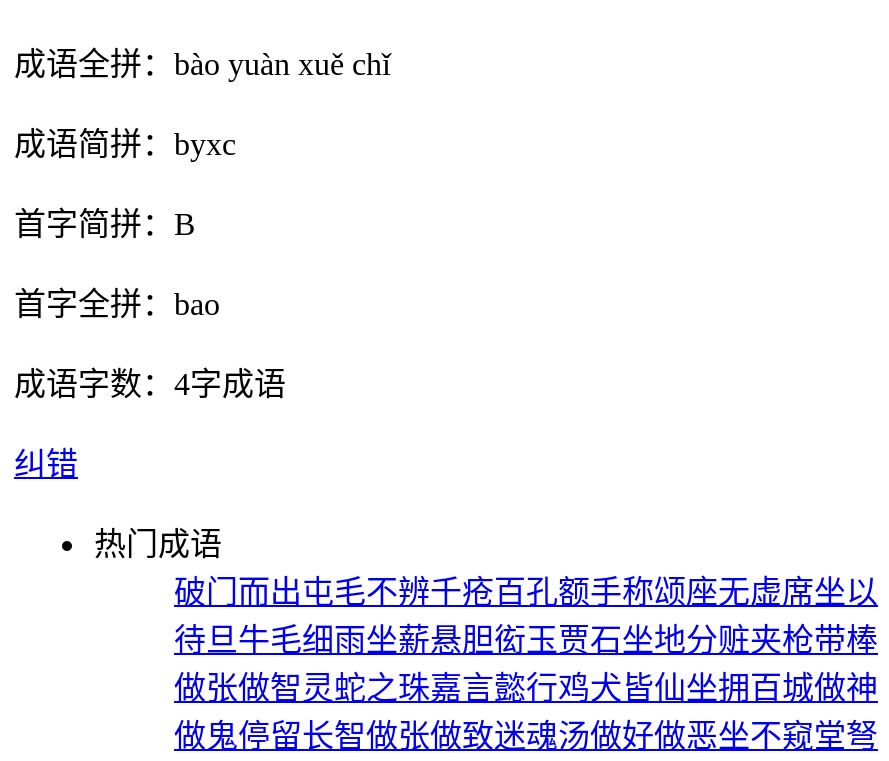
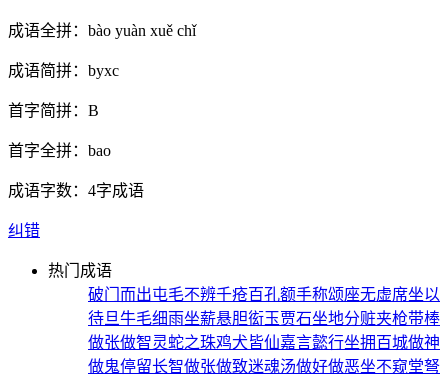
[174,672,878,706] 做张做智灵蛇之珠嘉言懿行鸡犬皆仙坐拥百城做神 -> [88,334,440,351] 做张做智灵蛇之珠鸡犬皆仙嘉言懿行坐拥百城做神

